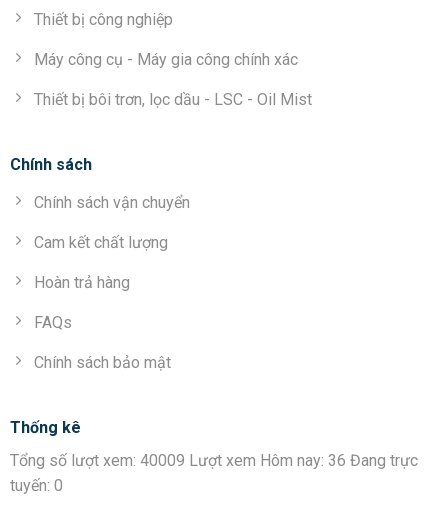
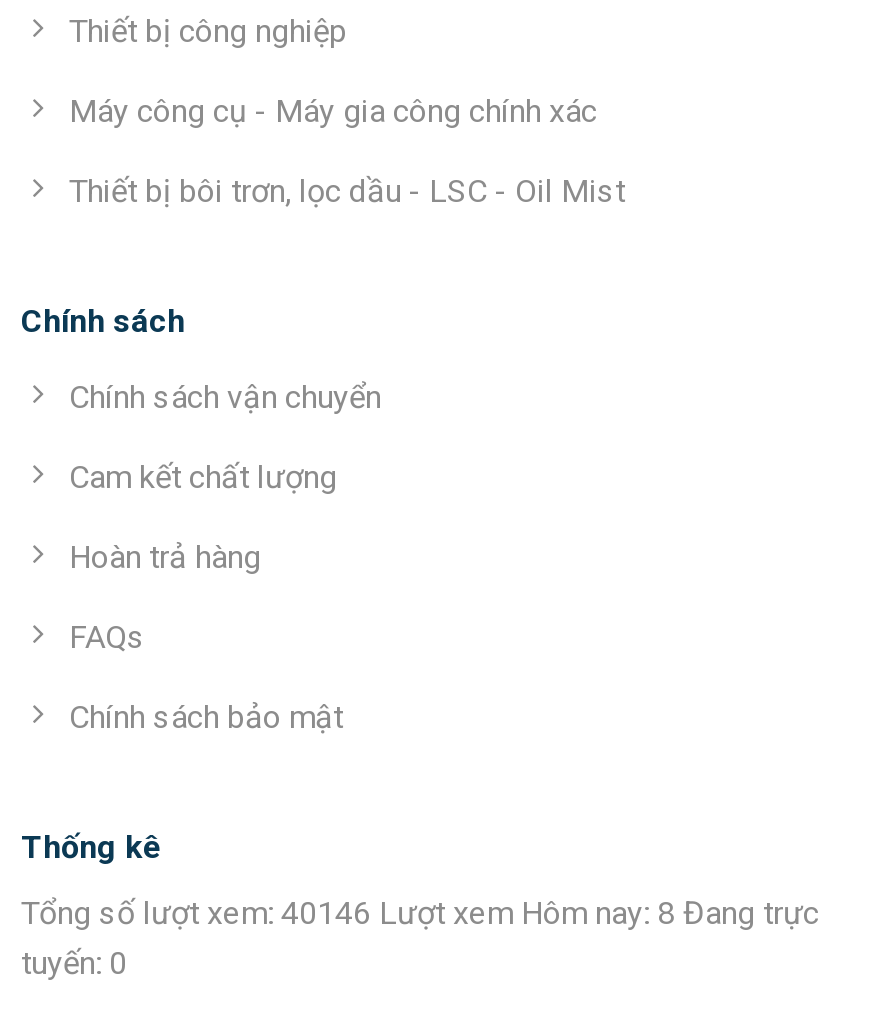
[10,451,418,470] Tổng số lượt xem: 40009 Lượt xem Hôm nay: 36 Đang trực -> [21,894,819,932] Tổng số lượt xem: 40146 Lượt xem Hôm nay: 8 Đang trực

